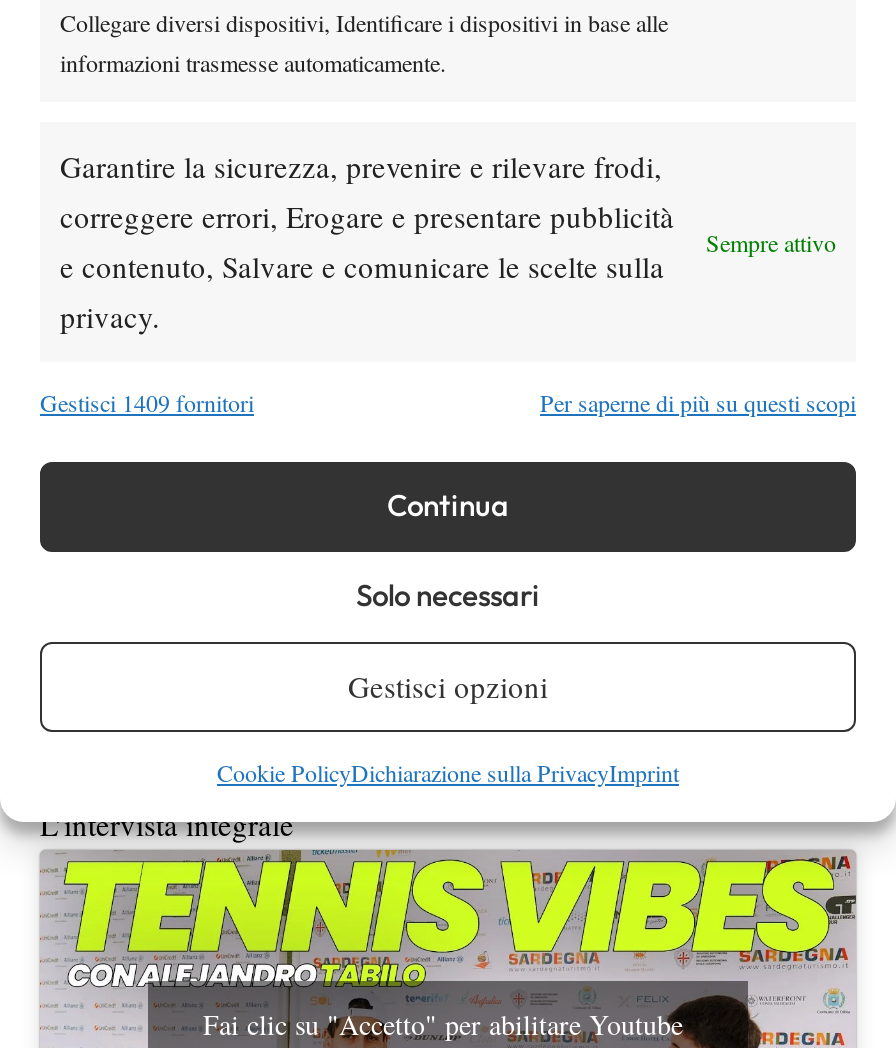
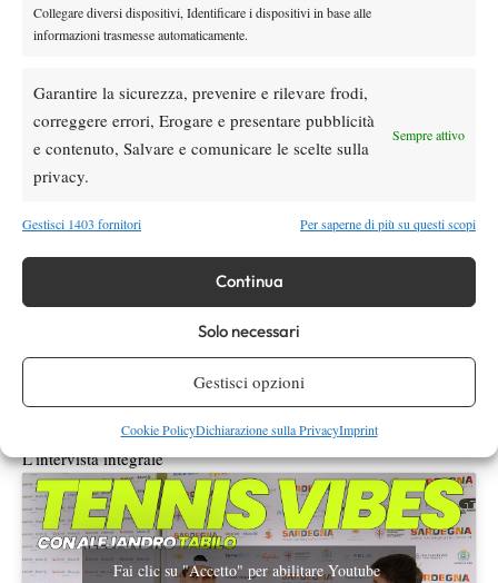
[40,385,254,417] Gestisci 1409 fornitori -> [22,214,141,232] Gestisci 1403 fornitori

